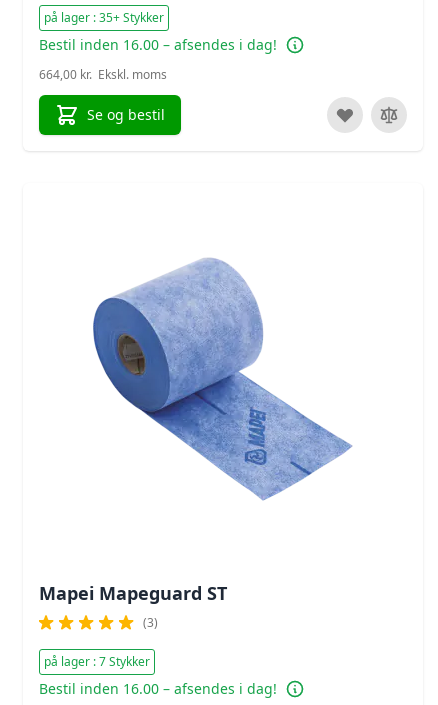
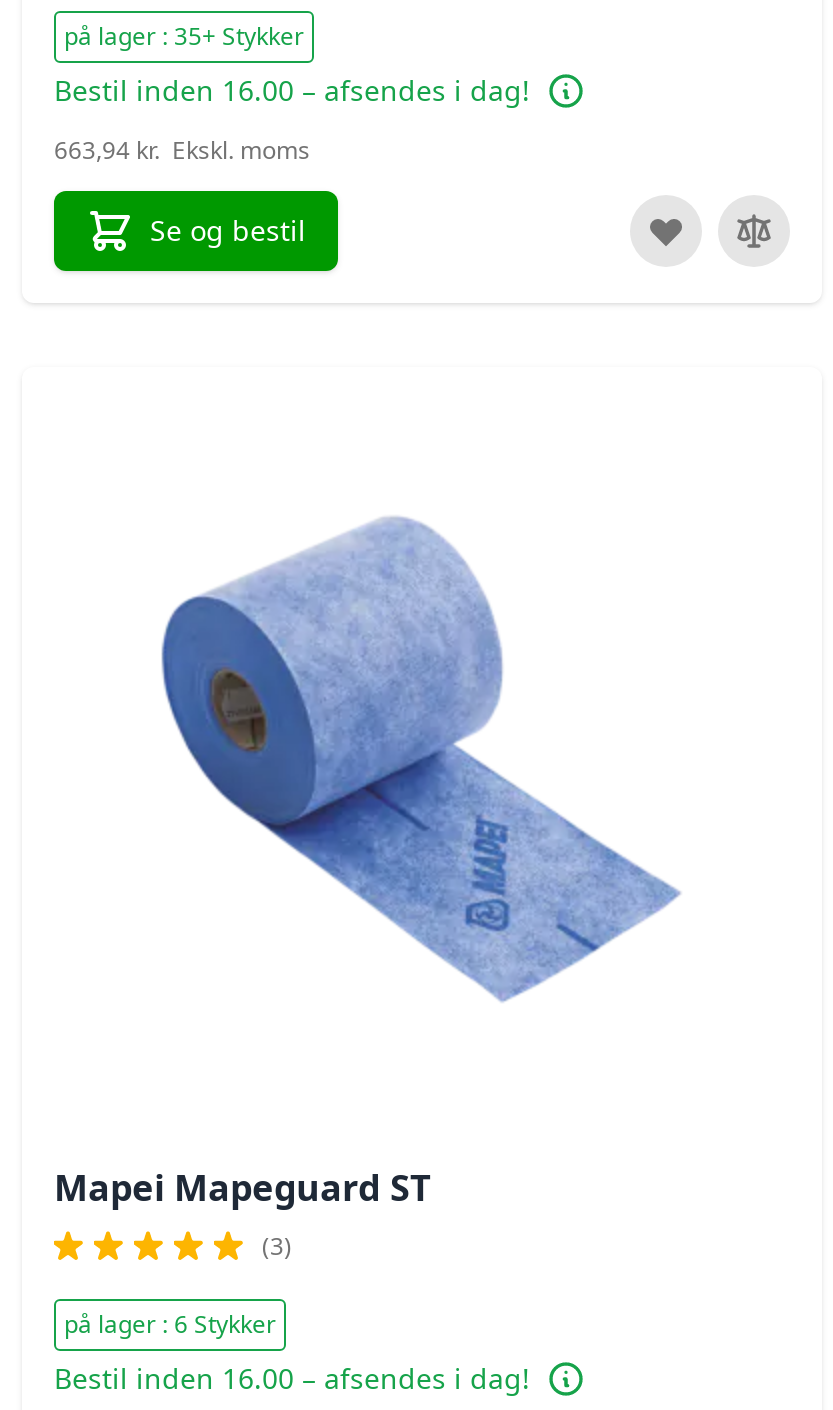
[39,66,92,83] 664,00 kr. -> [54,133,160,167] 663,94 kr.
[44,653,150,670] på lager : 7 Stykker -> [64,1307,276,1341] på lager : 6 Stykker

